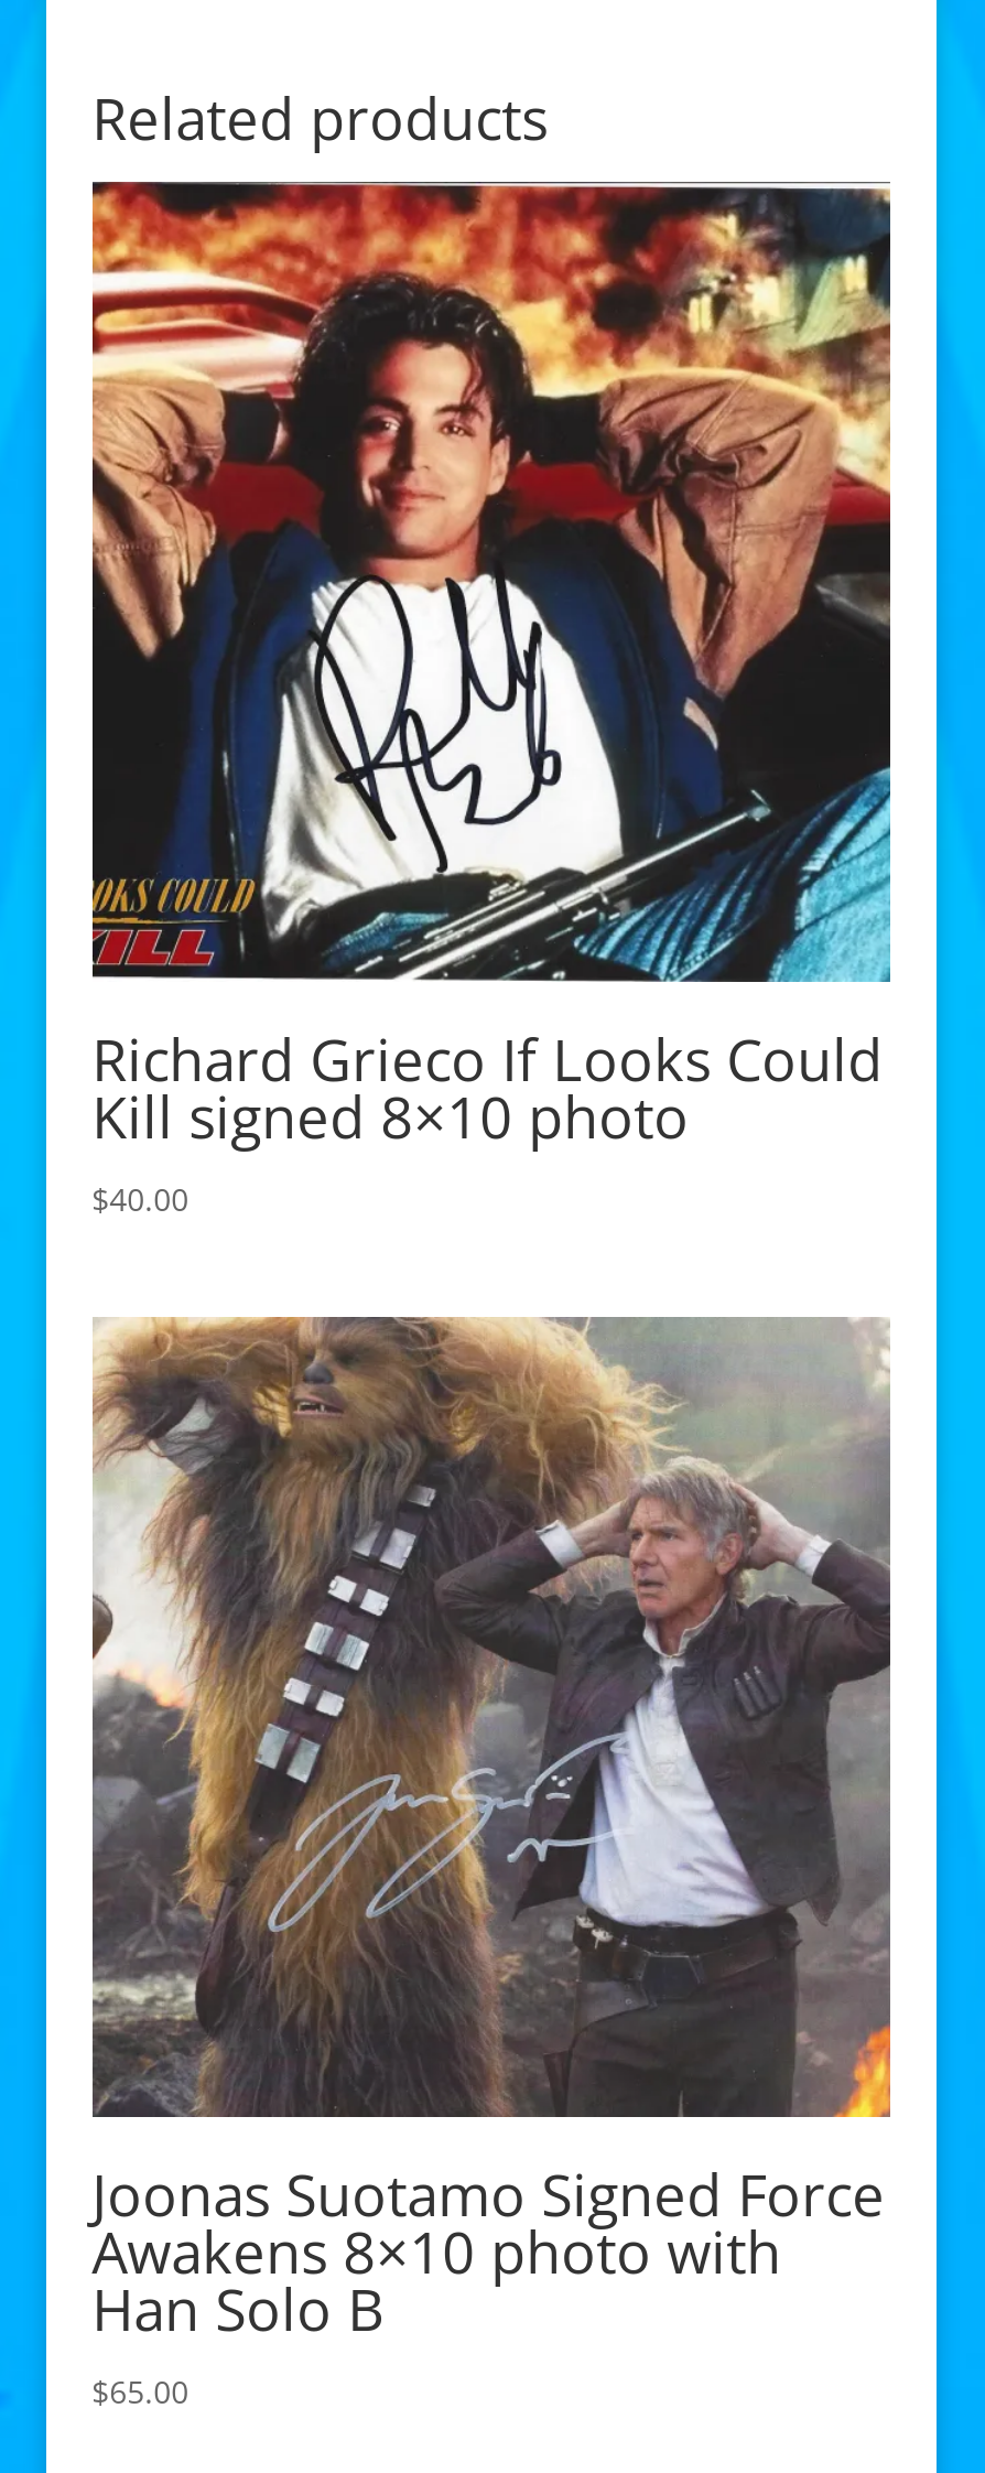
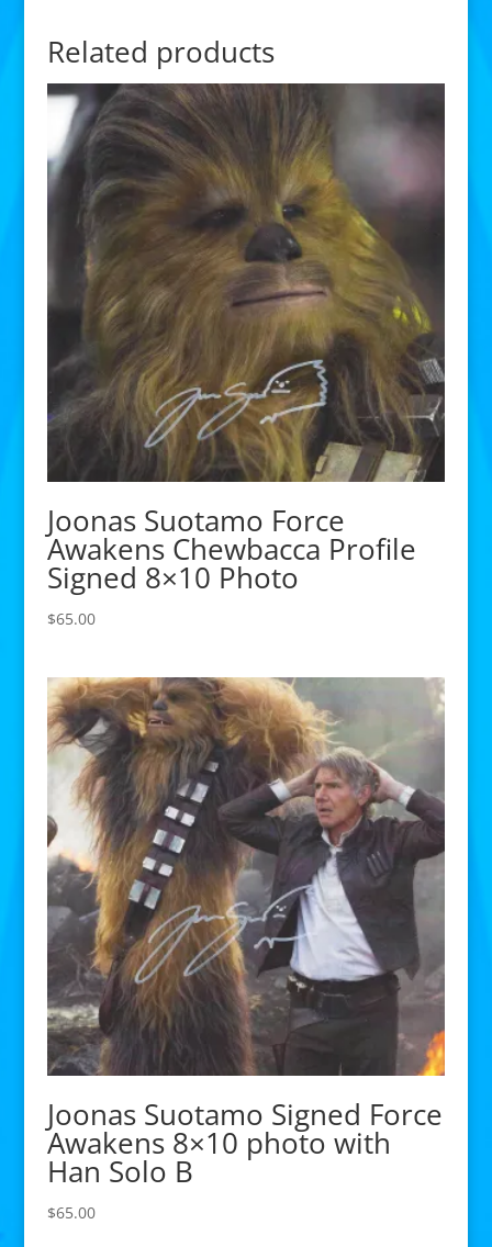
[90,182,892,1220] [image] | Richard Grieco If Looks Could | Kill signed 8×10 photo | $40.00 -> [46,83,446,629] [image] | Joonas Suotamo Force | Awakens Chewbacca Profile | Signed 8×10 Photo | $65.00

